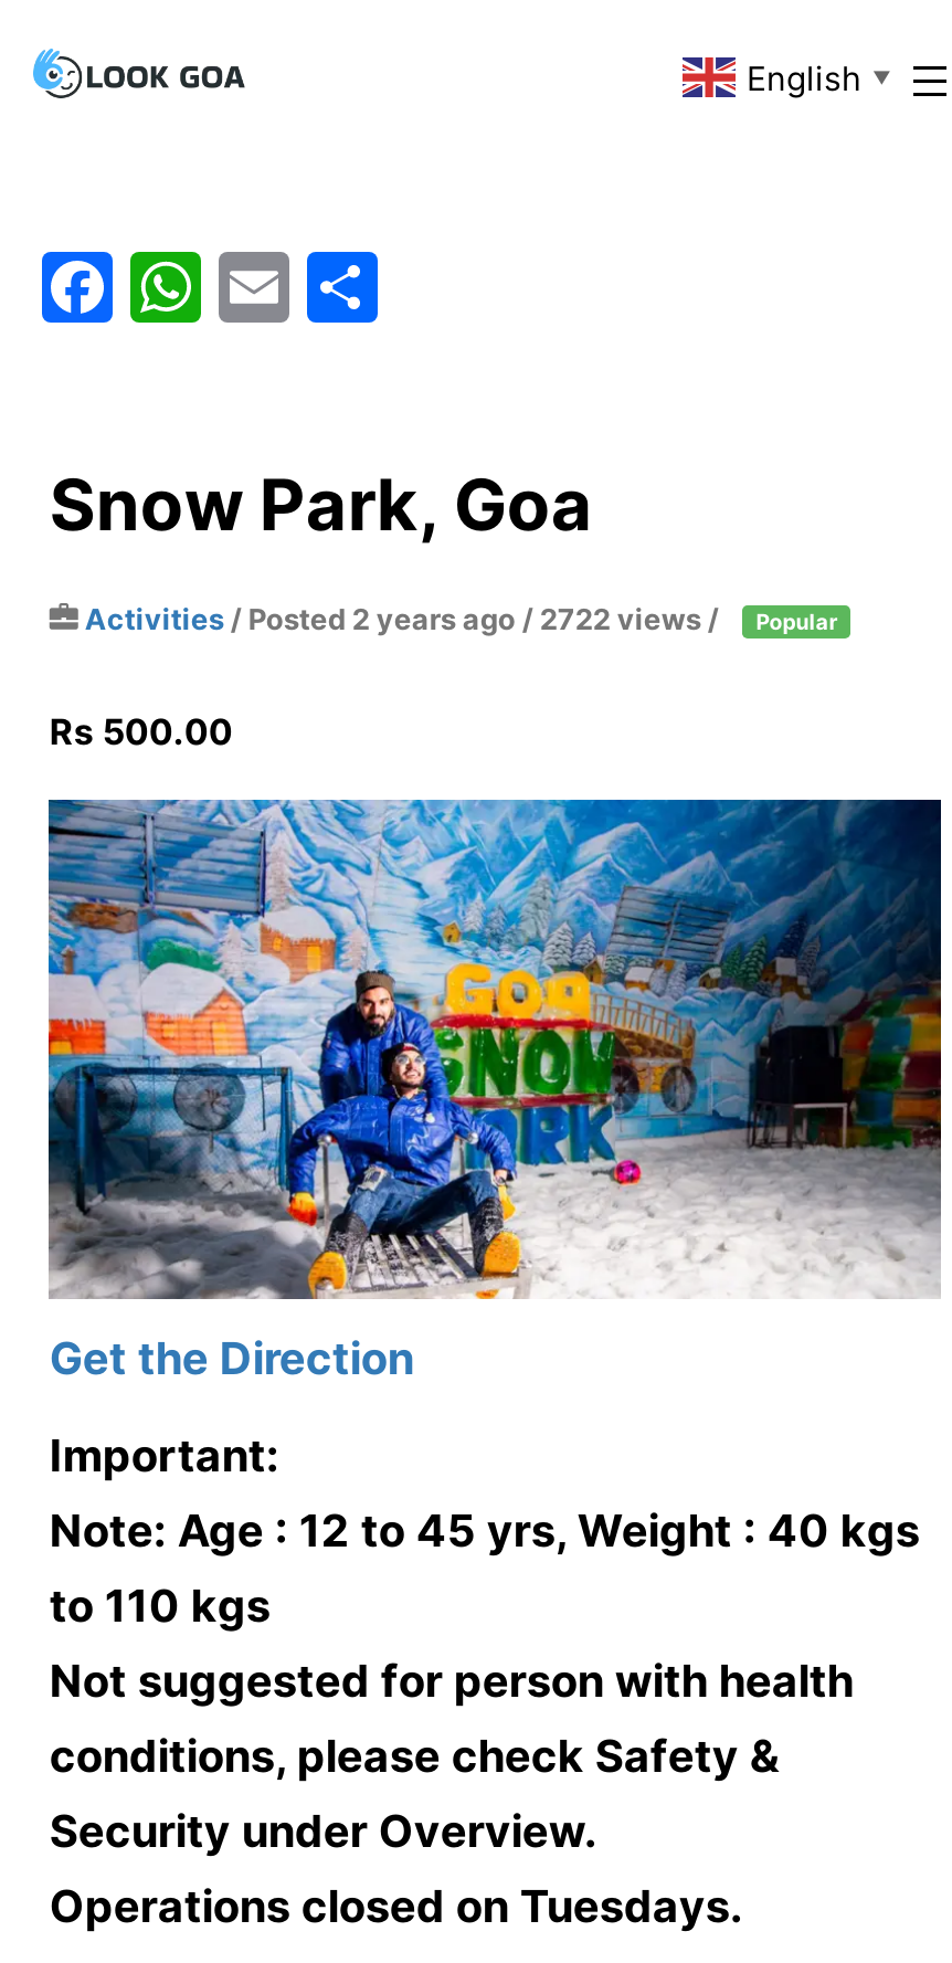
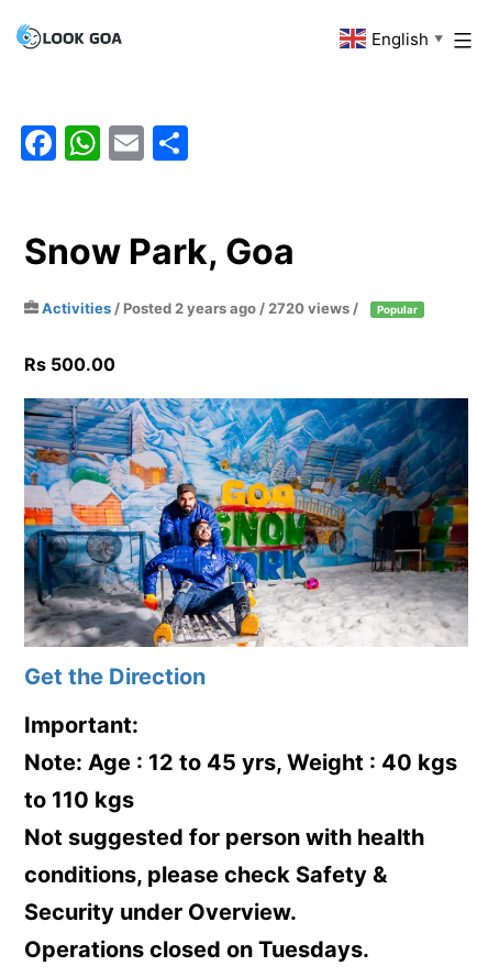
[85,600,725,635] Activities / Posted 2 years ago / 2722 views / -> [42,299,362,316] Activities / Posted 2 years ago / 2720 views /

